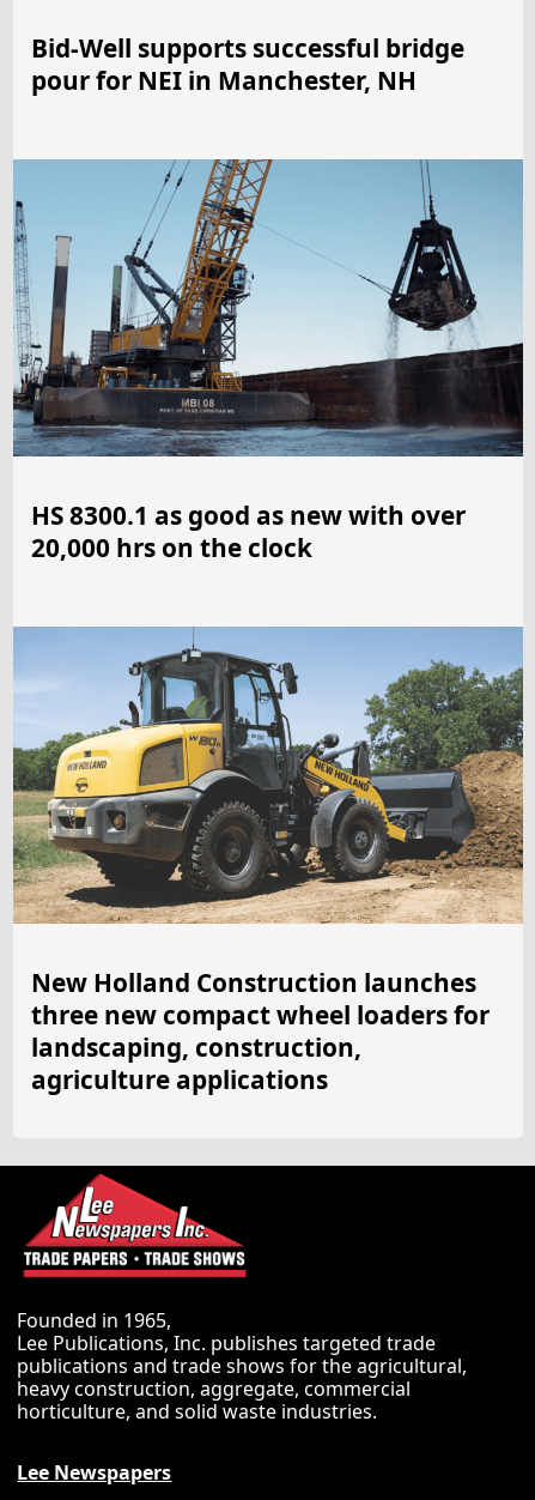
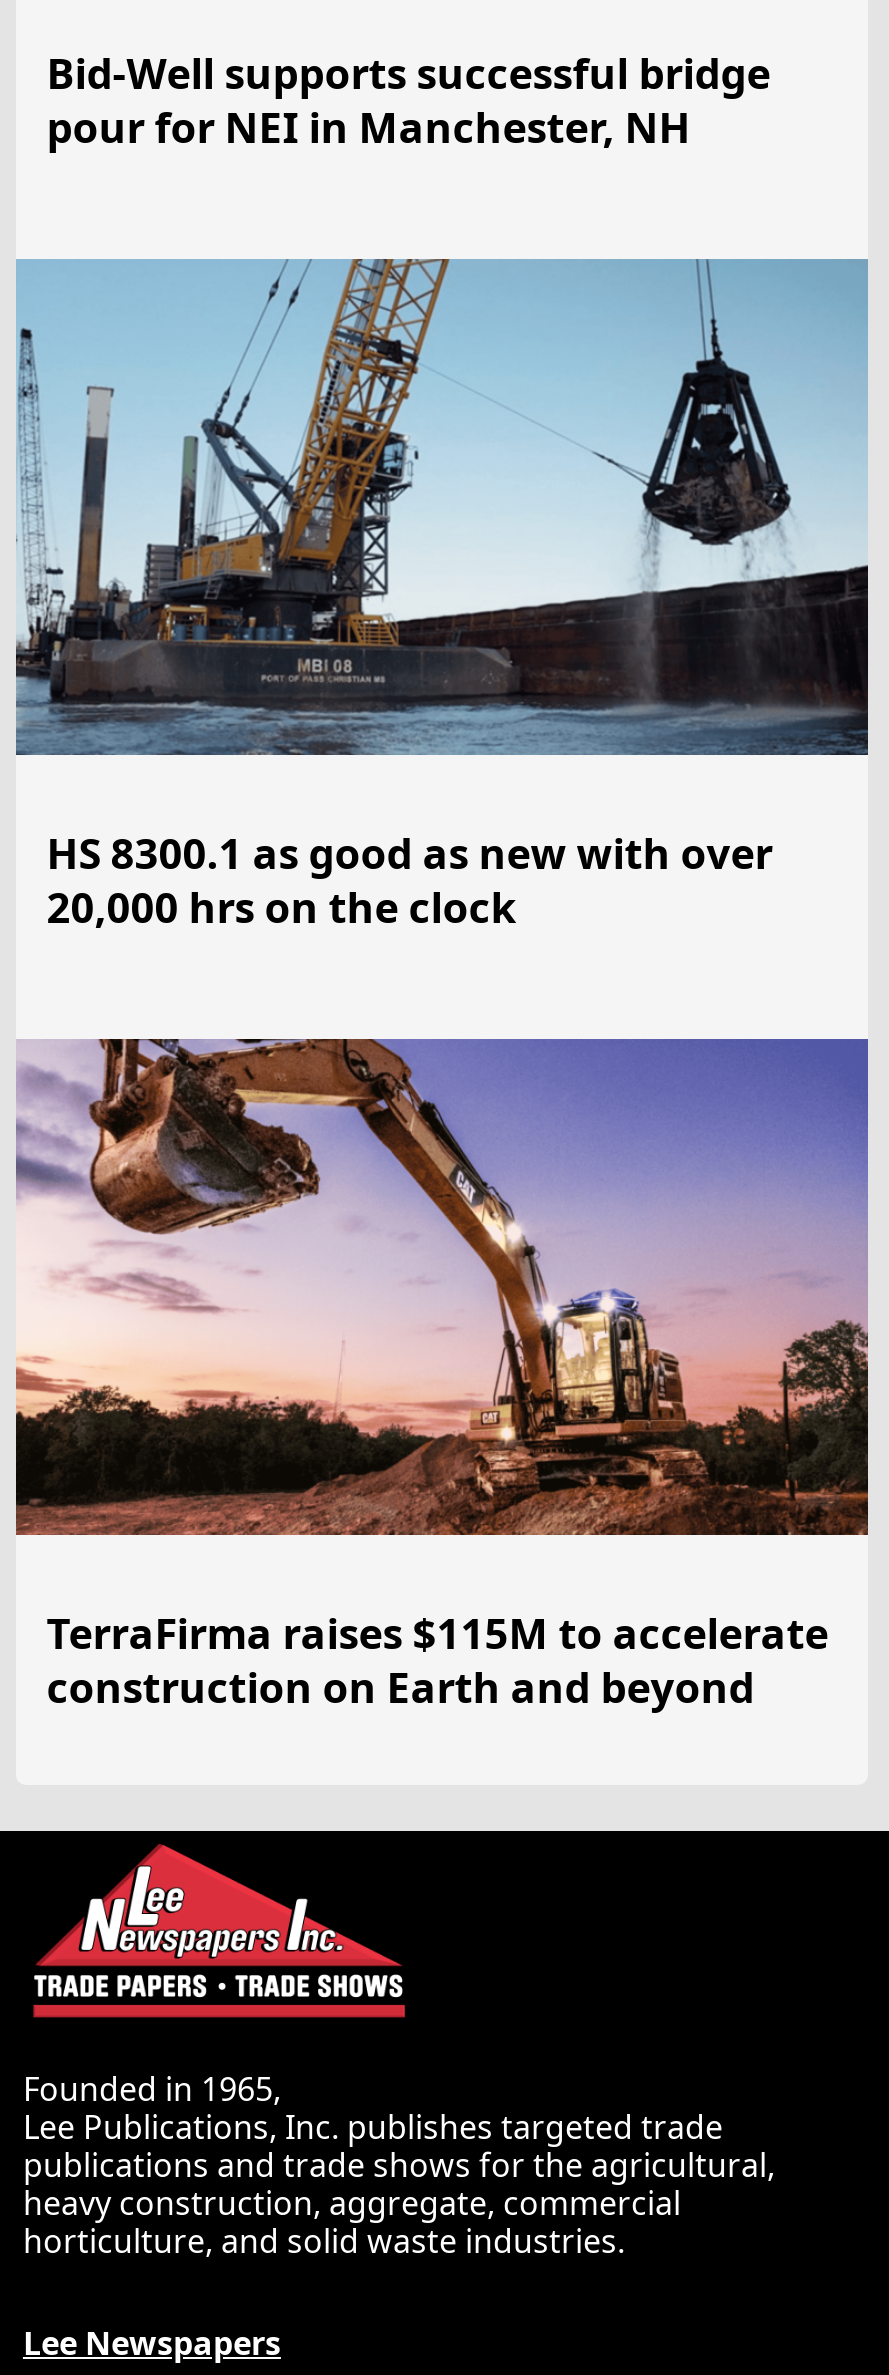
[12,627,524,1096] [image] | New Holland Construction launches | three new compact wheel loaders for | landscaping, construction, | agriculture applications -> [14,1037,870,1715] [image] | TerraFirma raises $115M to accelerate | construction on Earth and beyond

